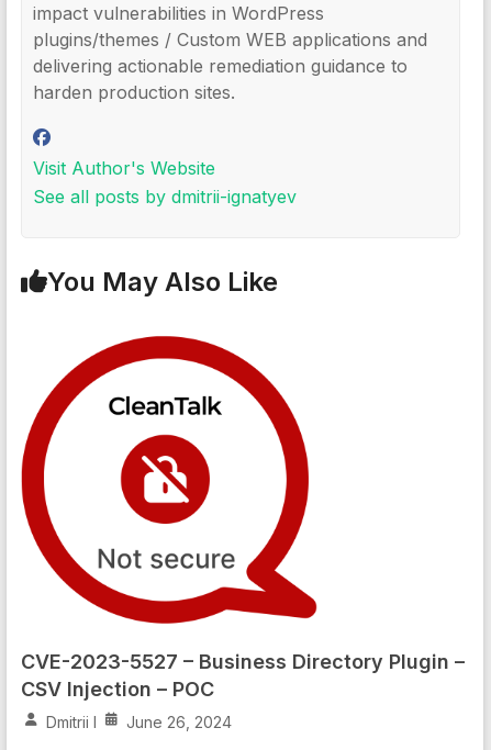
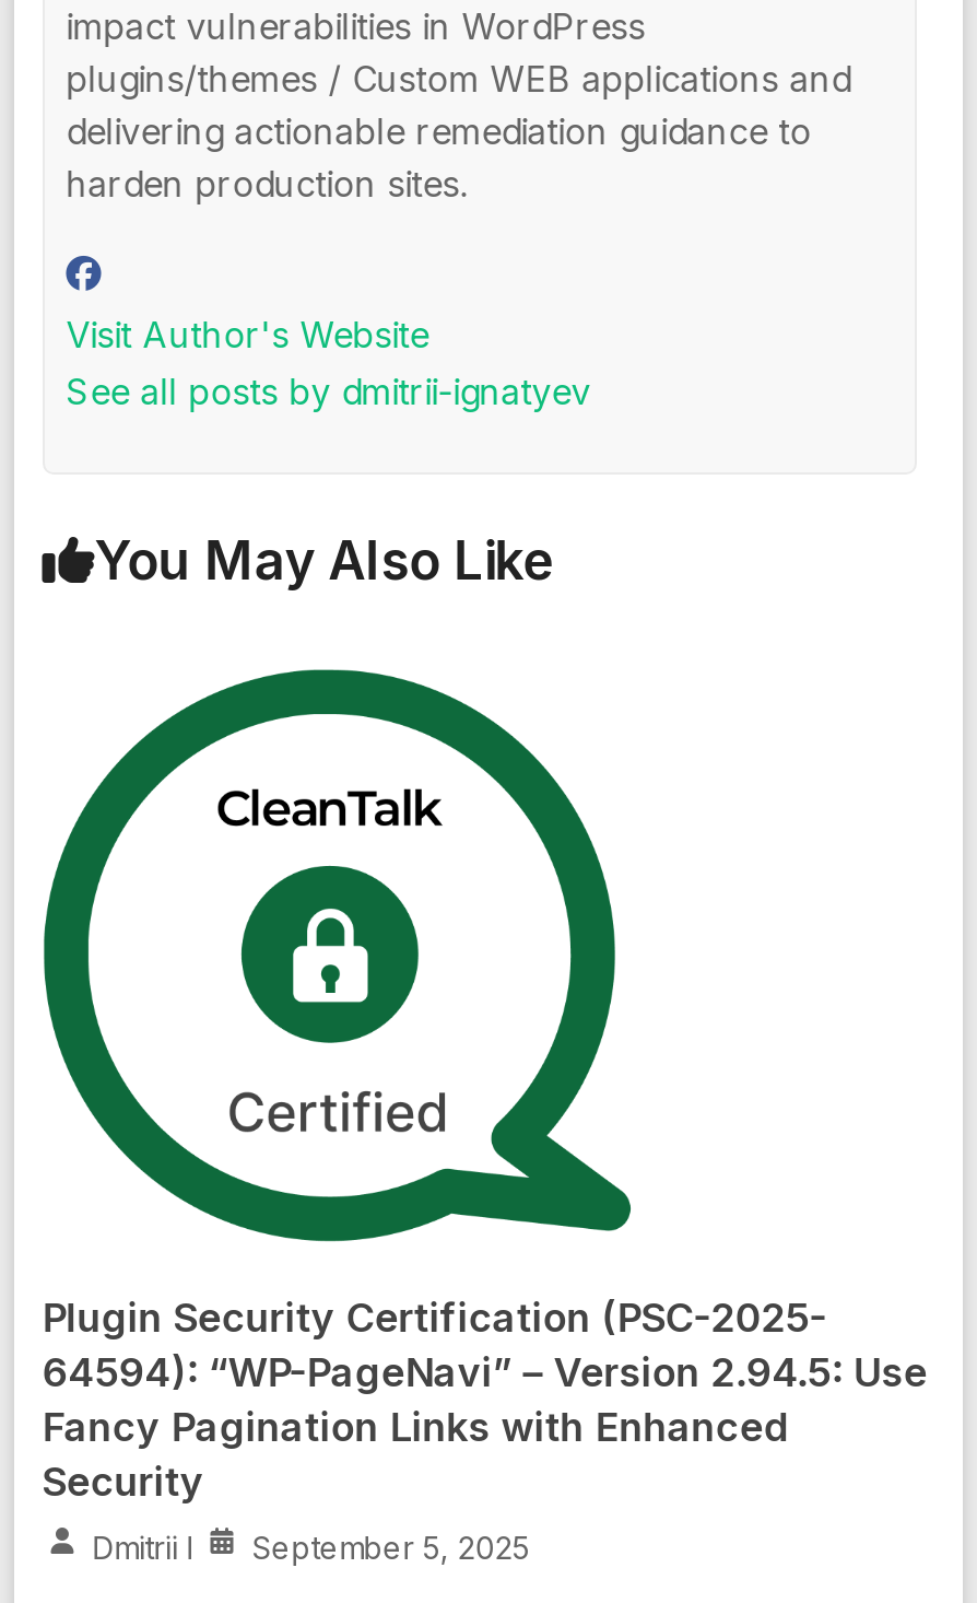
[21,335,310,587] [image] -> [43,667,633,1244] [image]
[21,651,464,701] CVE-2023-5527 – Business Directory Plugin – | CSV Injection – POC -> [42,1296,927,1505] Plugin Security Certification (PSC-2025- | 64594): “WP-PageNavi” – Version 2.94.5: Use | Fancy Pagination Links with Enhanced | Security
[46,713,232,732] Dmitrii I June 26, 2024 -> [92,1530,530,1567] Dmitrii I September 5, 2025

